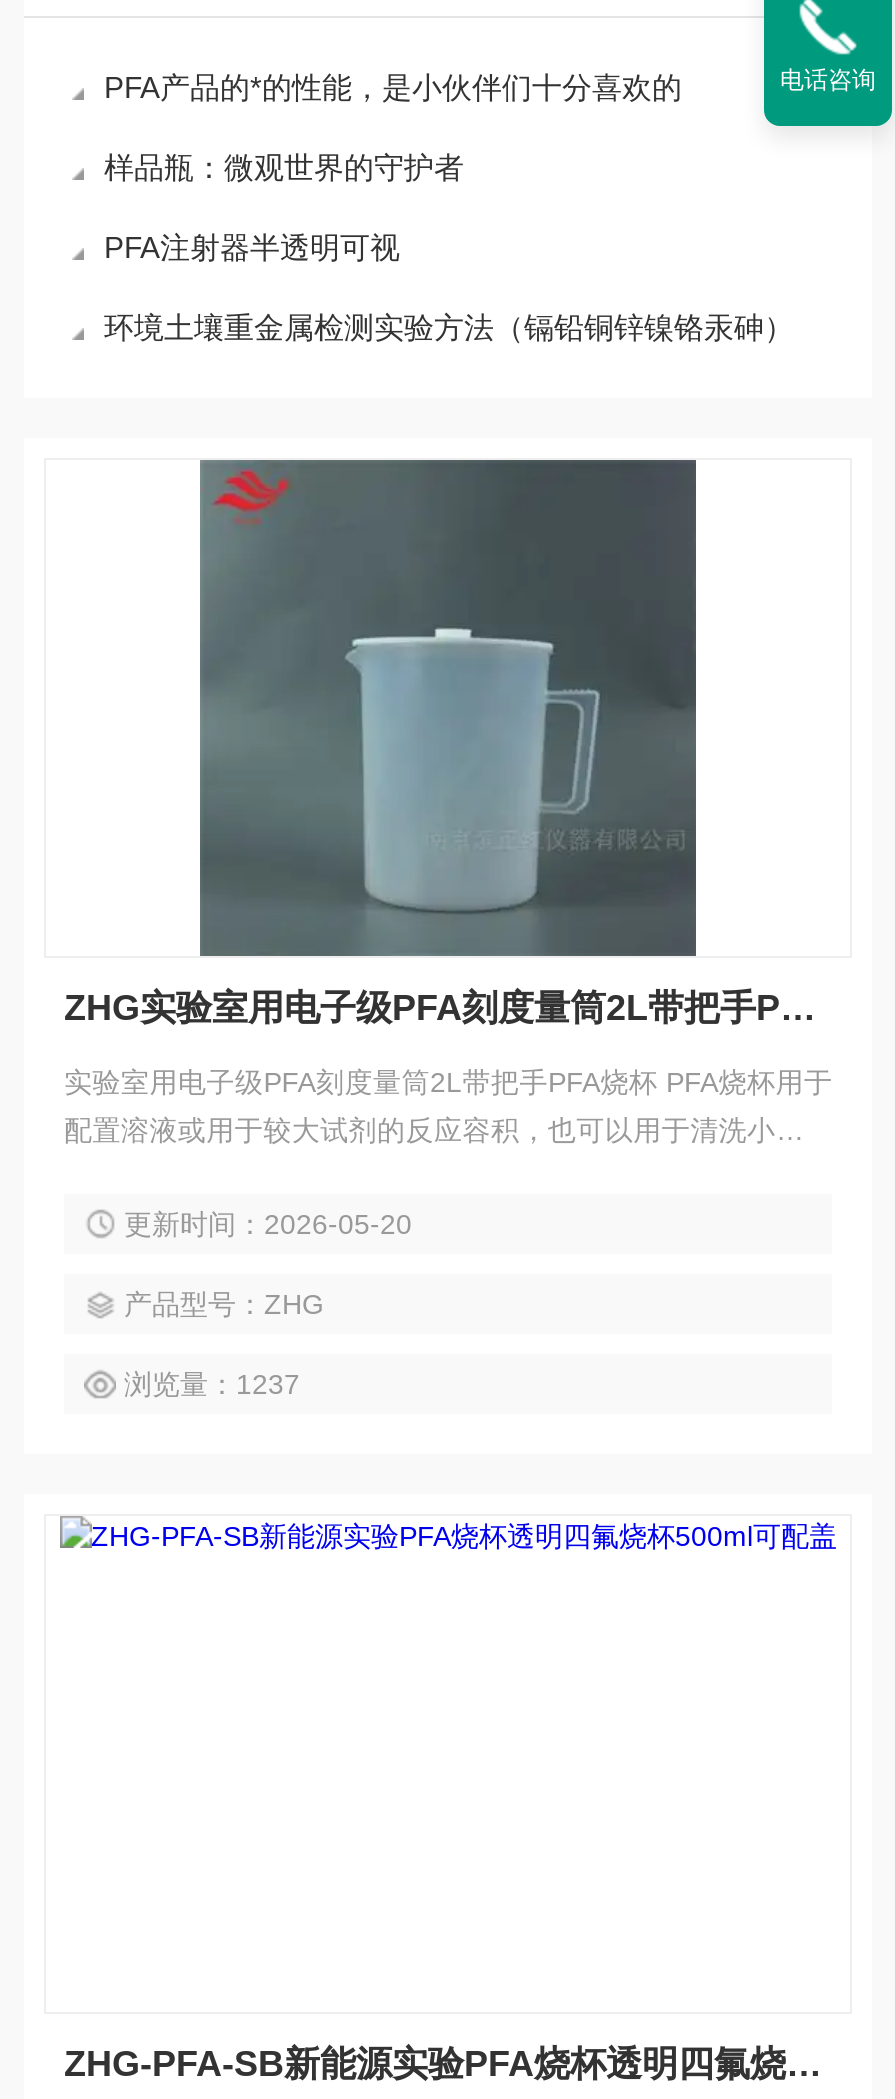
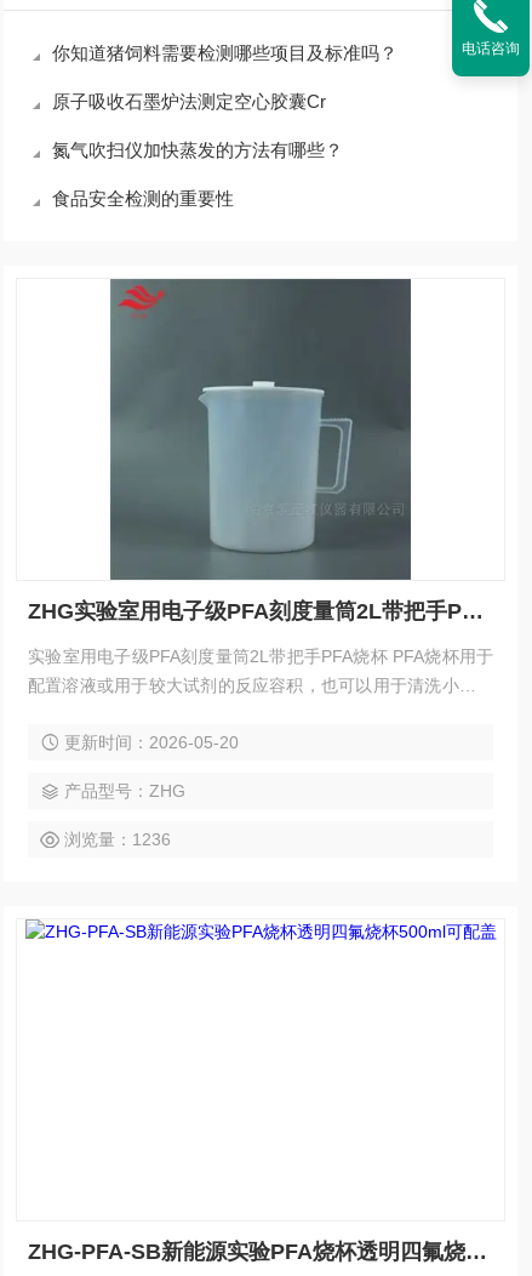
[104,70,682,104] PFA产品的*的性能，是小伙伴们十分喜欢的 -> [52,42,397,63] 你知道猪饲料需要检测哪些项目及标准吗？
[104,150,464,184] 样品瓶：微观世界的守护者 -> [52,91,326,112] 原子吸收石墨炉法测定空心胶囊Cr
[104,230,400,264] PFA注射器半透明可视 -> [52,139,343,160] 氮气吹扫仪加快蒸发的方法有哪些？
[104,310,794,344] 环境土壤重金属检测实验方法（镉铅铜锌镍铬汞砷） -> [52,188,234,209] 食品安全检测的重要性
[124,1368,300,1400] 浏览量：1237 -> [64,830,171,849] 浏览量：1236

